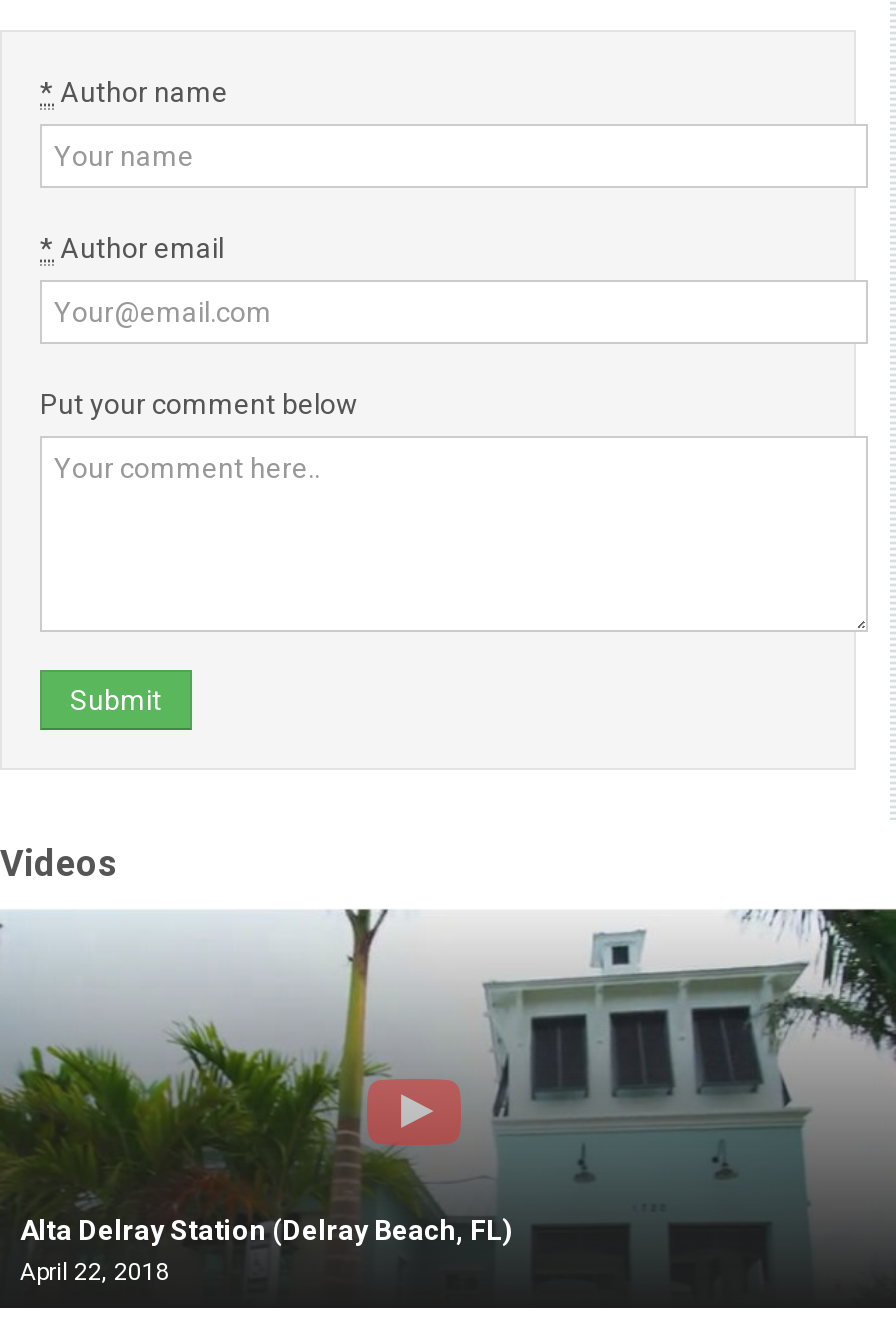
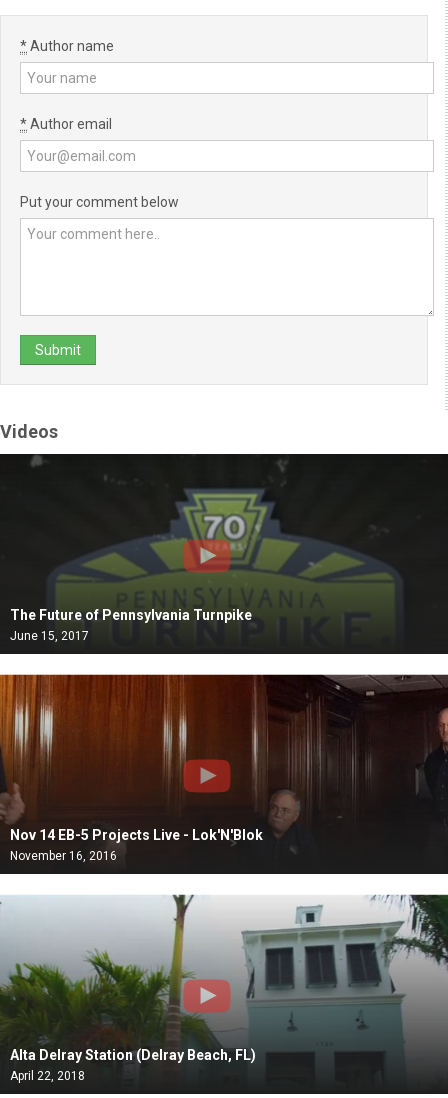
none -> [3,453,445,643] [image] | The Future of Pennsylvania Turnpike | June 15, 2017
none -> [3,673,445,875] [image] | Nov 14 EB-5 Projects Live - Lok'N'Blok | November 16, 2016

